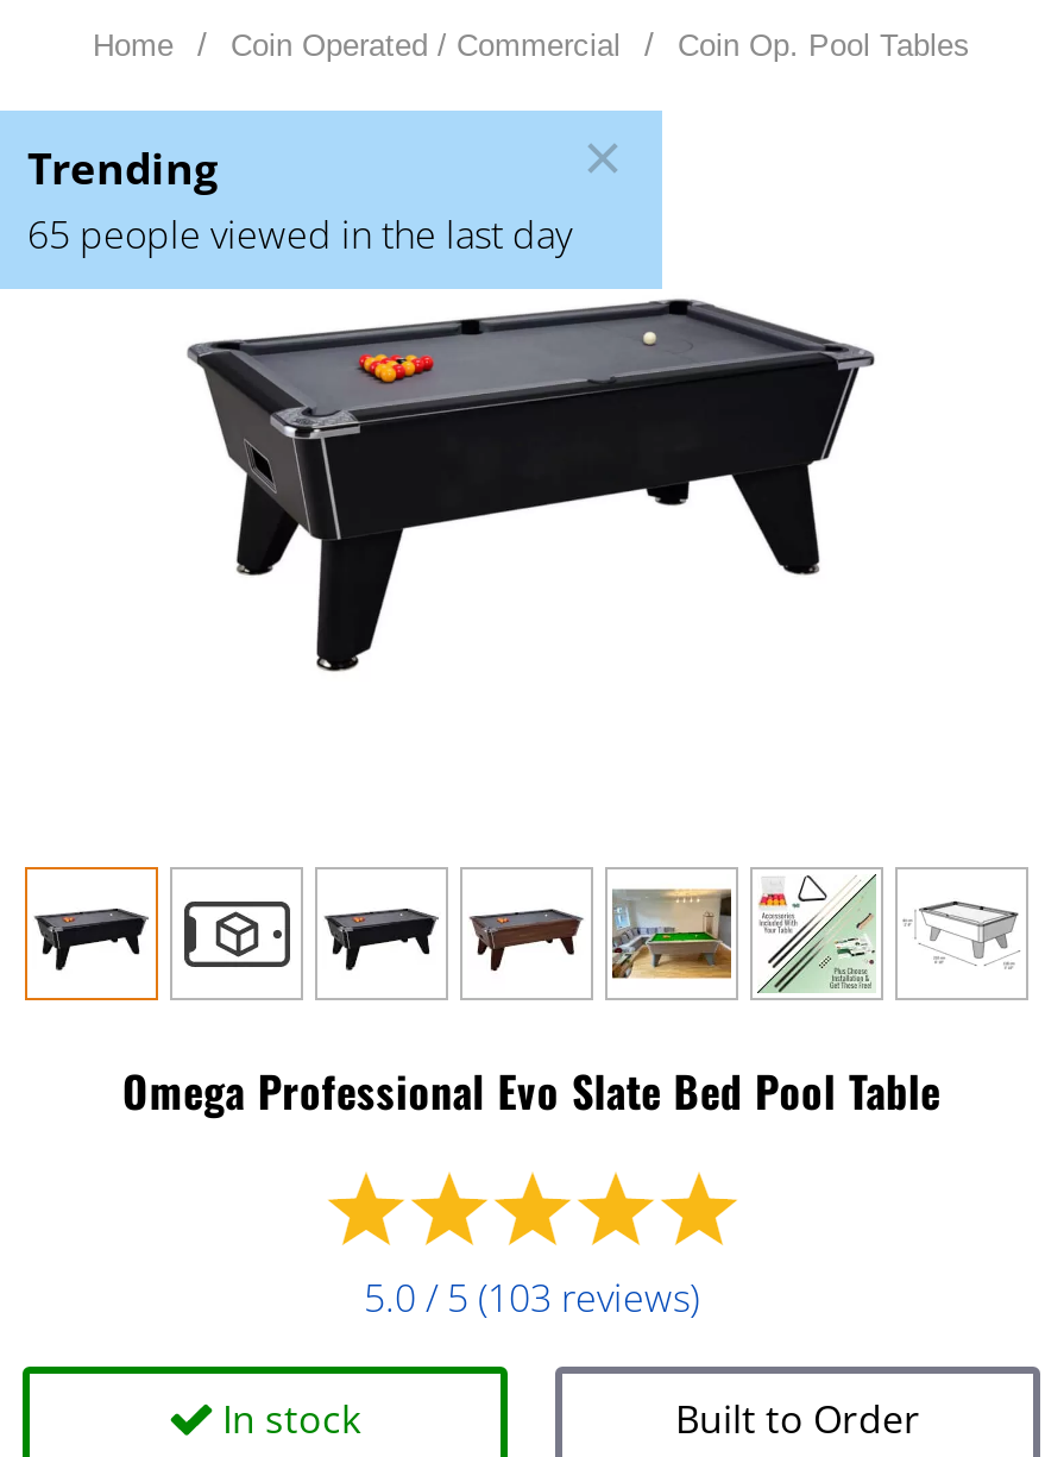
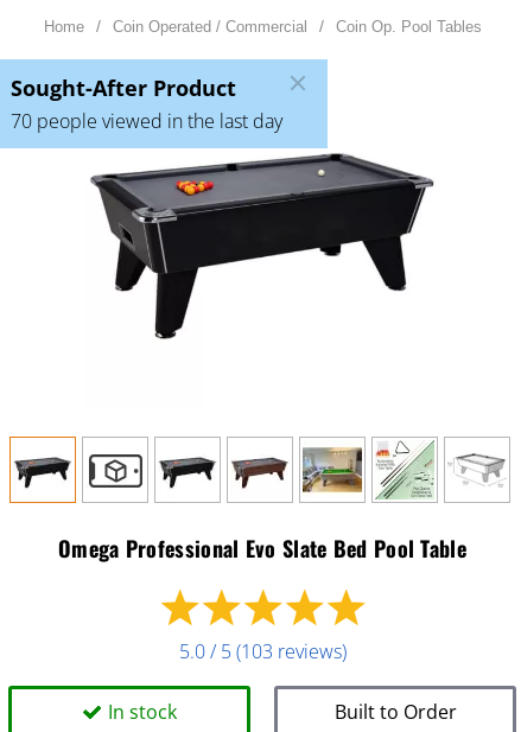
[27,139,572,260] Trending | 65 people viewed in the last day -> [11,74,282,134] Sought-After Product | 70 people viewed in the last day

